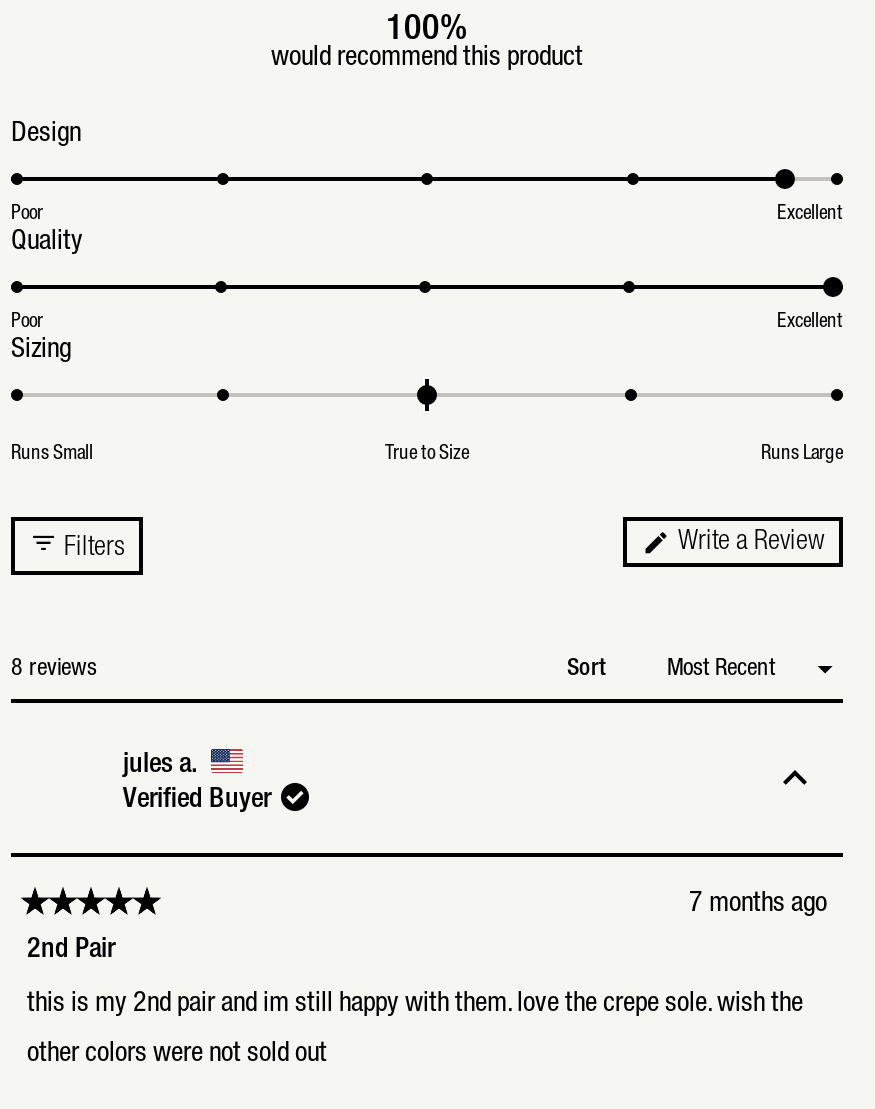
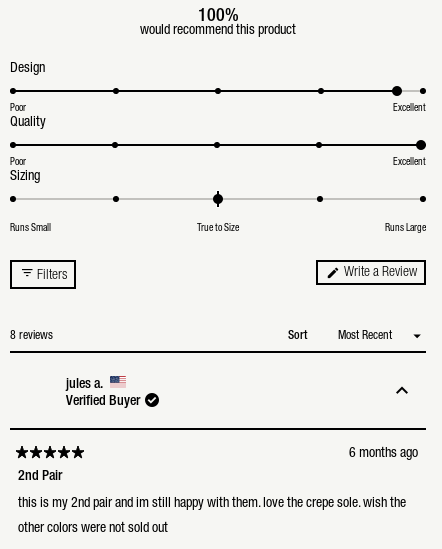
[689,891,827,919] 7 months ago -> [349,447,418,461] 6 months ago

